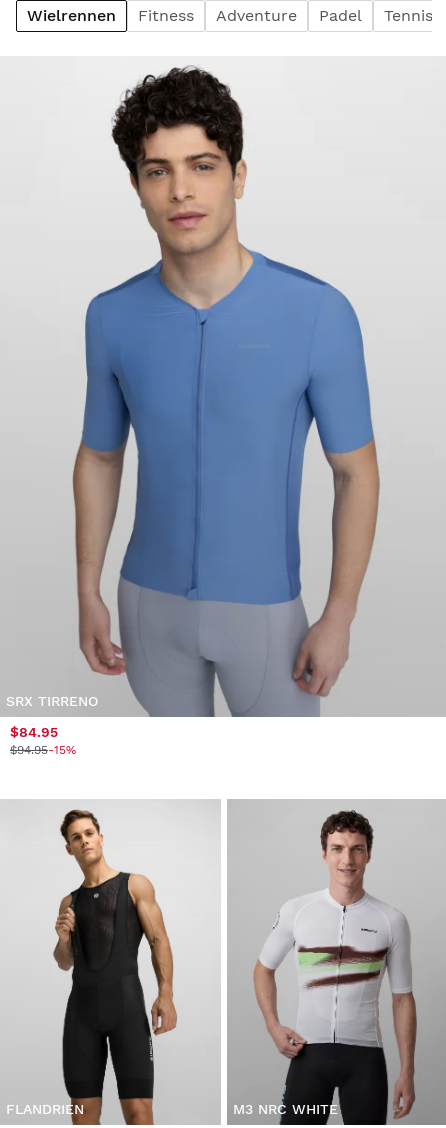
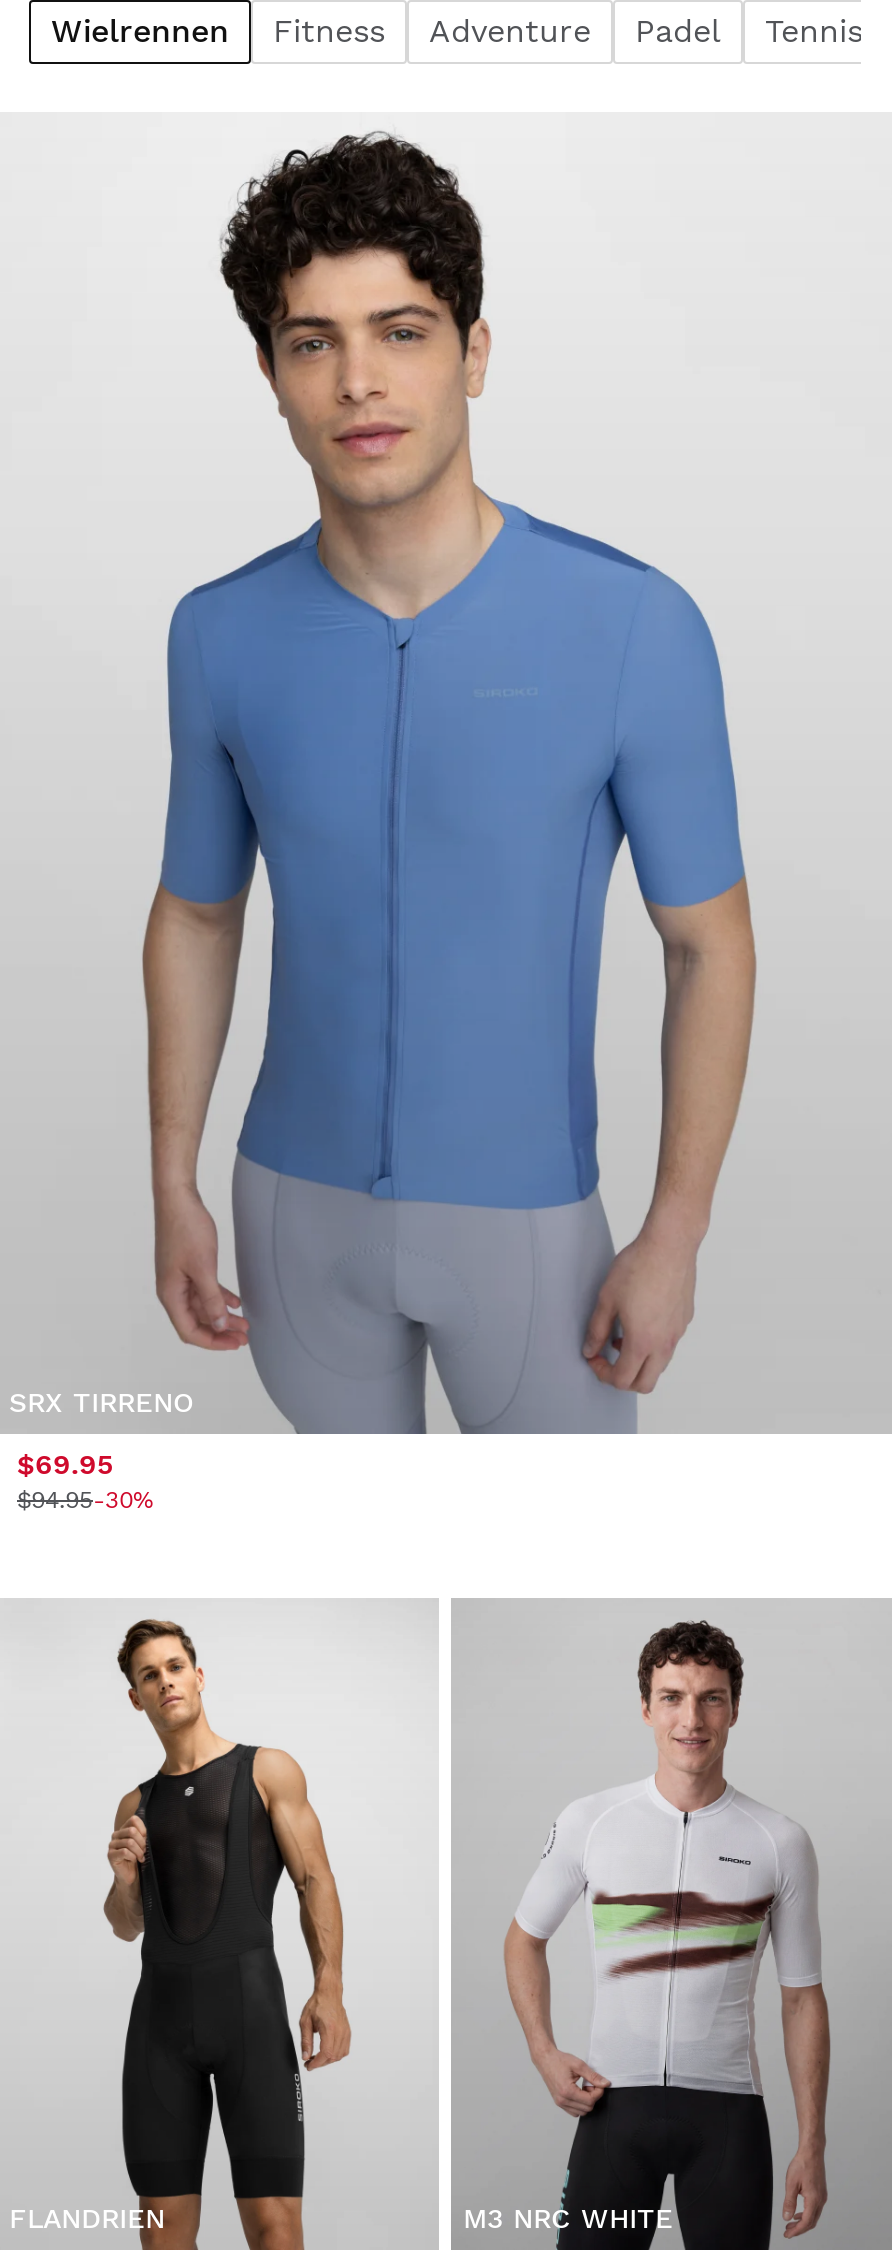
[10,724,58,740] $84.95 -> [17,1448,113,1480] $69.95
[10,743,76,757] $94.95-15% -> [17,1486,153,1514] $94.95-30%

